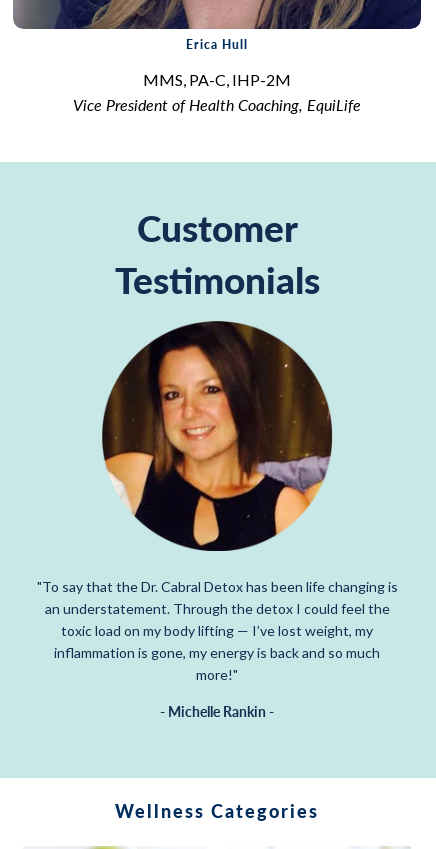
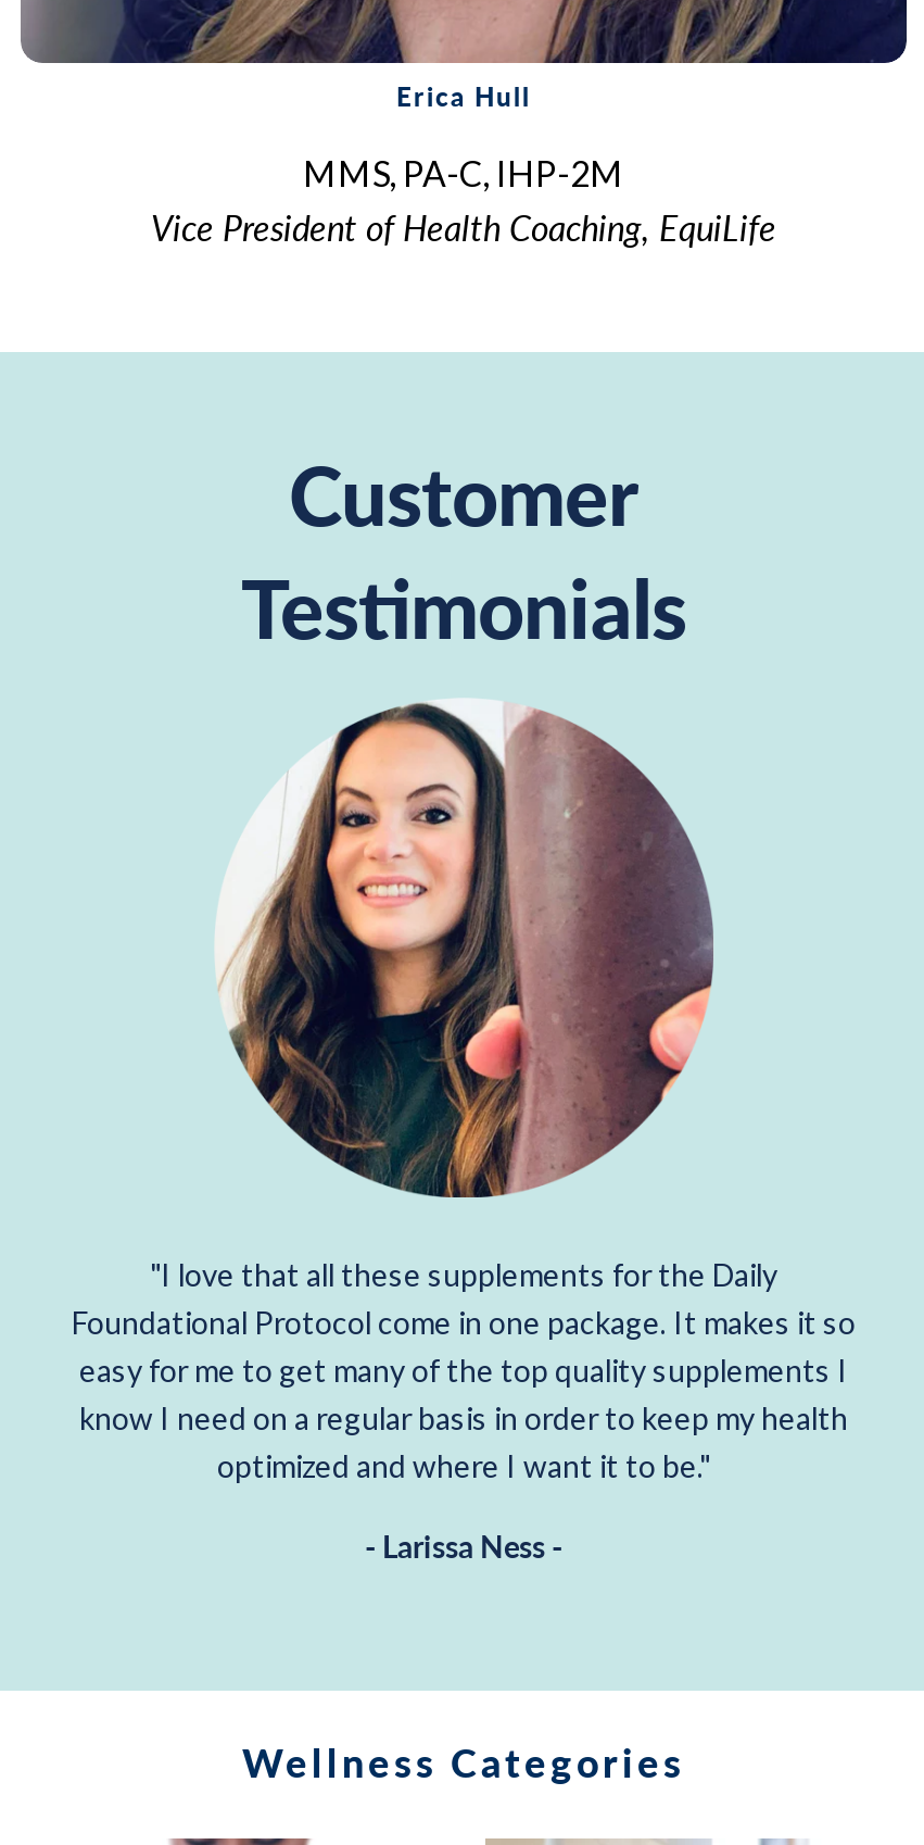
[36,320,397,683] [image] | "To say that the Dr. Cabral Detox has been life changing is | an understatement. Through the detox I could feel the | toxic load on my body lifting — I’ve lost weight, my | inflammation is gone, my energy is back and so much | more!" -> [72,698,856,1485] [image] | "I love that all these supplements for the Daily | Foundational Protocol come in one package. It makes it so | easy for me to get many of the top quality supplements I | know I need on a regular basis in order to keep my health | optimized and where I want it to be."
[160,703,274,720] - Michelle Rankin - -> [365,1528,562,1565] - Larissa Ness -

